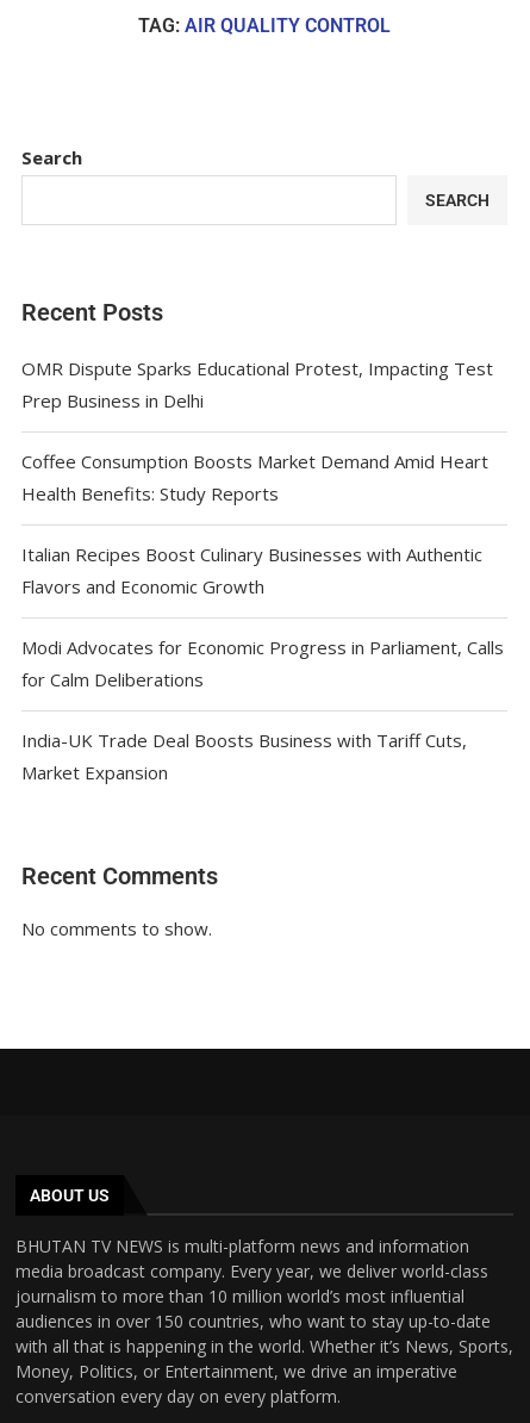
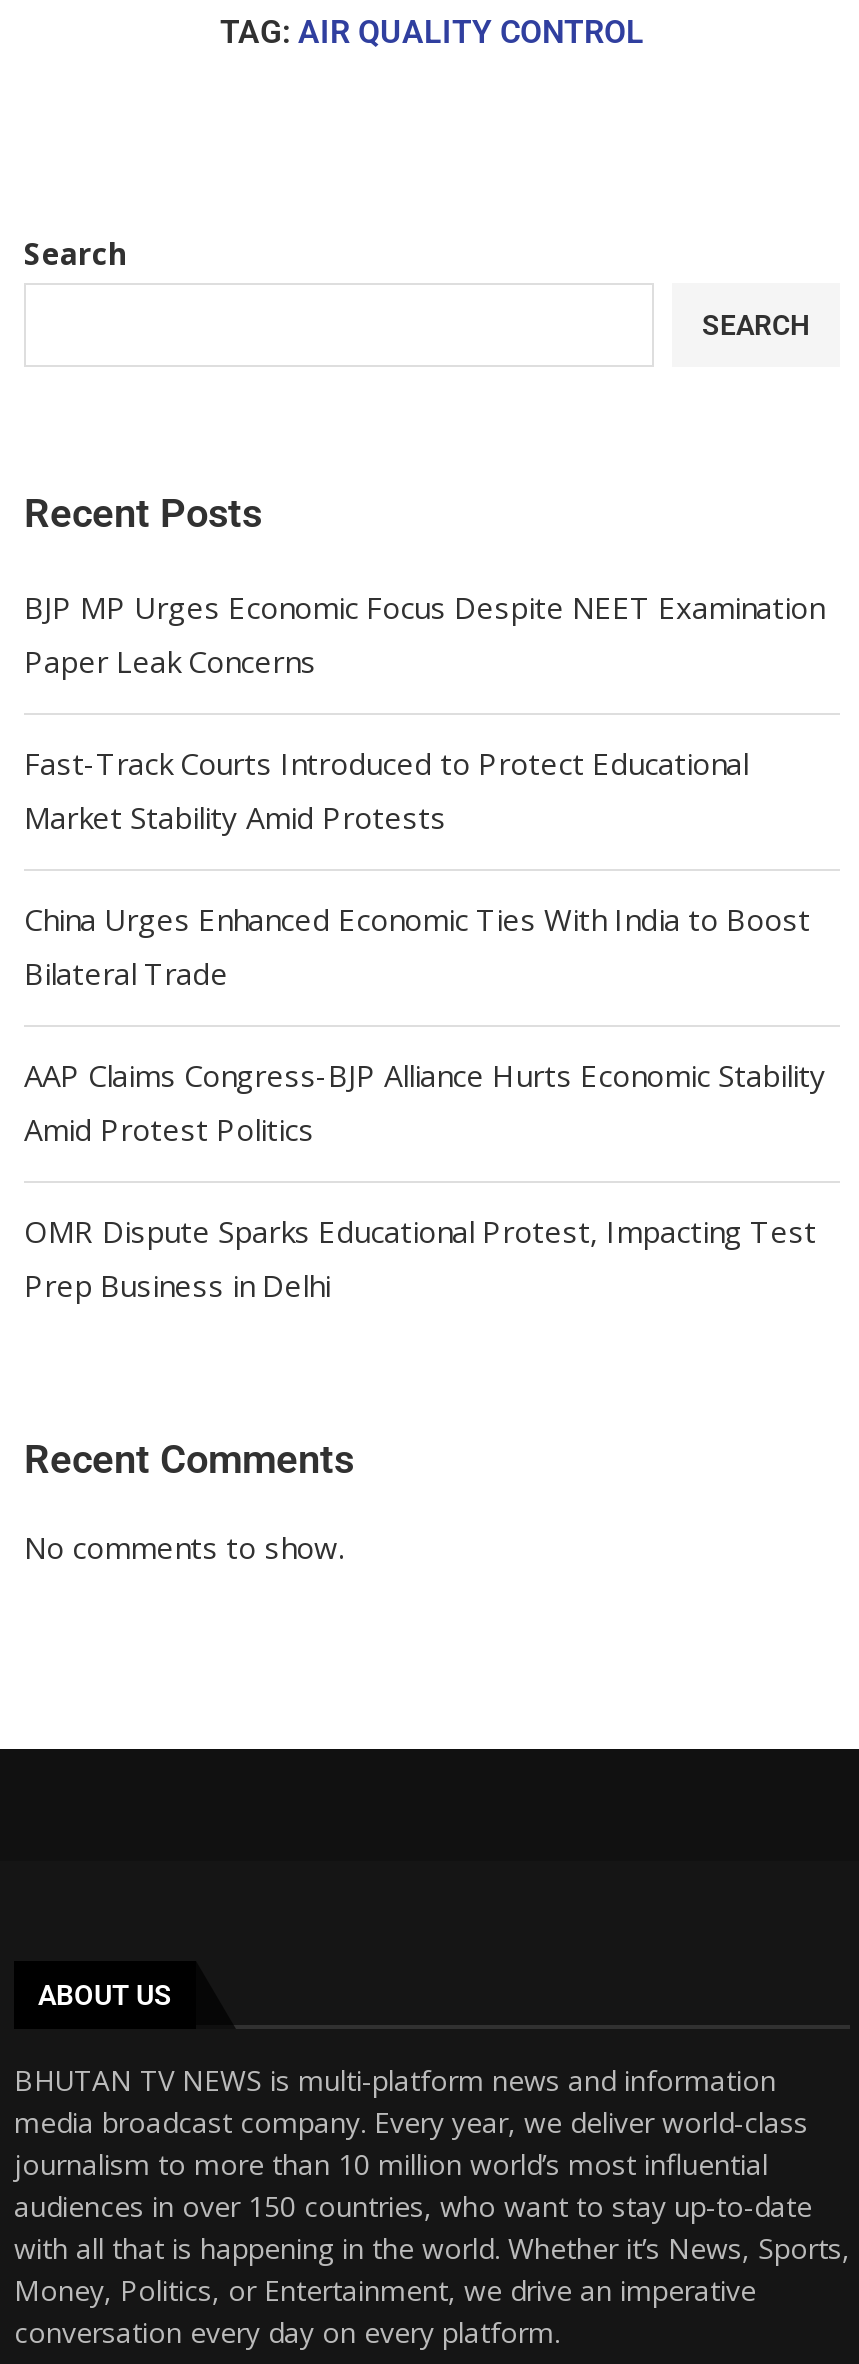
none -> [24,587,826,1149] BJP MP Urges Economic Focus Despite NEET Examination | Paper Leak Concerns | Fast-Track Courts Introduced to Protect Educational | Market Stability Amid Protests | China Urges Enhanced Economic Ties With India to Boost | Bilateral Trade | AAP Claims Congress-BJP Alliance Hurts Economic Stability | Amid Protest Politics
moved [21,356,493,412] -> [24,1211,816,1305]: OMR Dispute Sparks Educational Protest, Impacting Test | Prep Business in Delhi
[21,449,504,784] Coffee Consumption Boosts Market Demand Amid Heart | Health Benefits: Study Reports | Italian Recipes Boost Culinary Businesses with Authentic | Flavors and Economic Growth | Modi Advocates for Economic Progress in Parliament, Calls | for Calm Deliberations | India-UK Trade Deal Boosts Business with Tariff Cuts, | Market Expansion -> none

